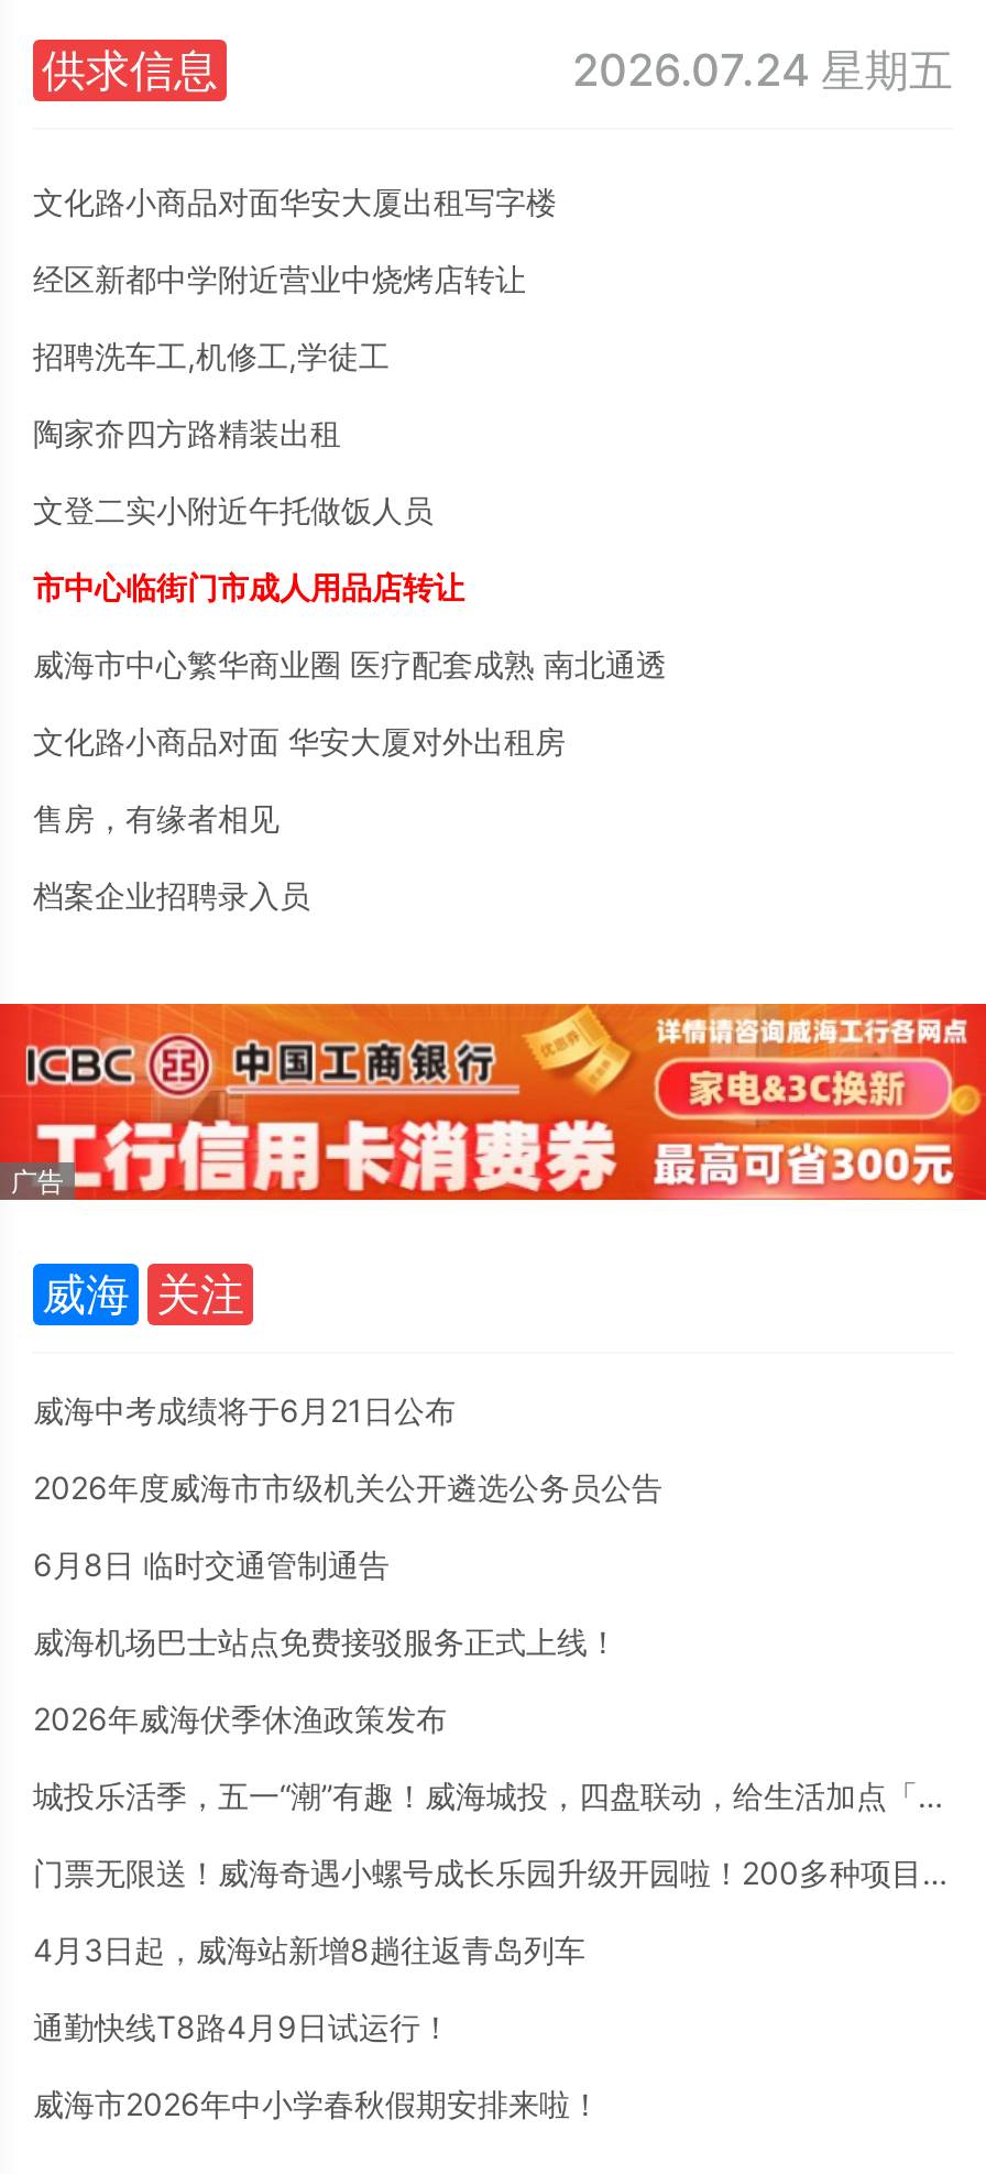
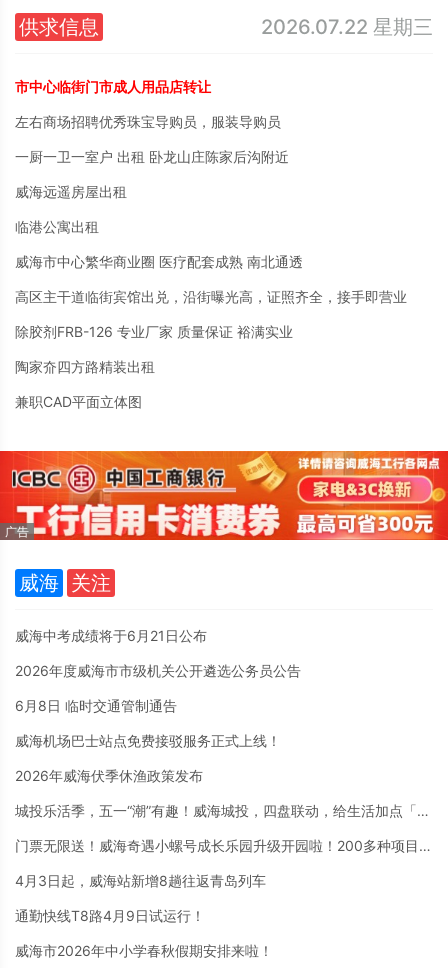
[33,43,953,527] 2026.07.24 星期五 | 文化路小商品对面华安大厦出租写字楼 | 经区新都中学附近营业中烧烤店转让 | 招聘洗车工,机修工,学徒工 | 文登二实小附近午托做饭人员 -> [261,15,433,39] 2026.07.22 星期三
moved [33,413,341,450] -> [15,358,155,375]: 陶家夼四方路精装出租
moved [33,567,464,605] -> [15,78,211,95]: 市中心临街门市成人用品店转让
none -> [15,113,289,235] 左右商场招聘优秀珠宝导购员，服装导购员 | 一厨一卫一室户 出租 卧龙山庄陈家后沟附近 | 威海远遥房屋出租 | 临港公寓出租
moved [33,644,667,682] -> [15,253,303,270]: 威海市中心繁华商业圈 医疗配套成熟 南北通透
[33,721,566,913] 文化路小商品对面 华安大厦对外出租房 | 售房，有缘者相见 | 档案企业招聘录入员 -> [15,288,407,410] 高区主干道临街宾馆出兑，沿街曝光高，证照齐全，接手即营业 | 除胶剂FRB-126 专业厂家 质量保证 裕满实业 | 兼职CAD平面立体图

